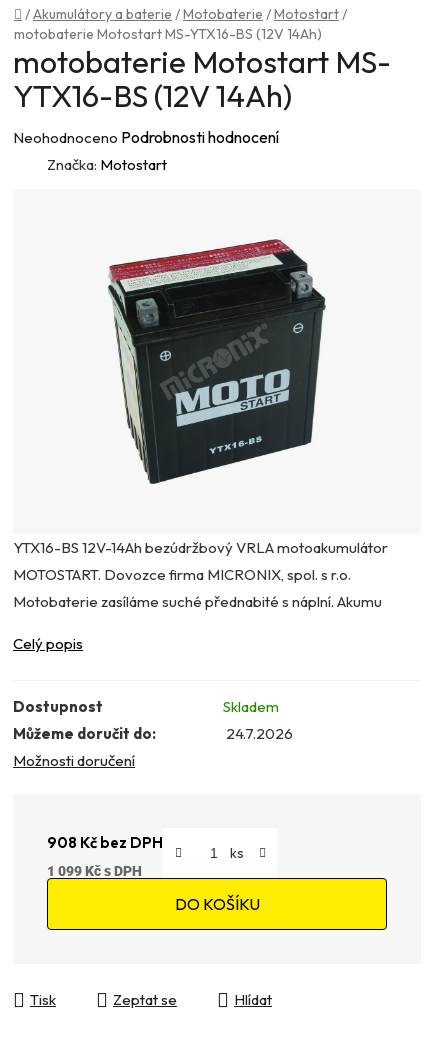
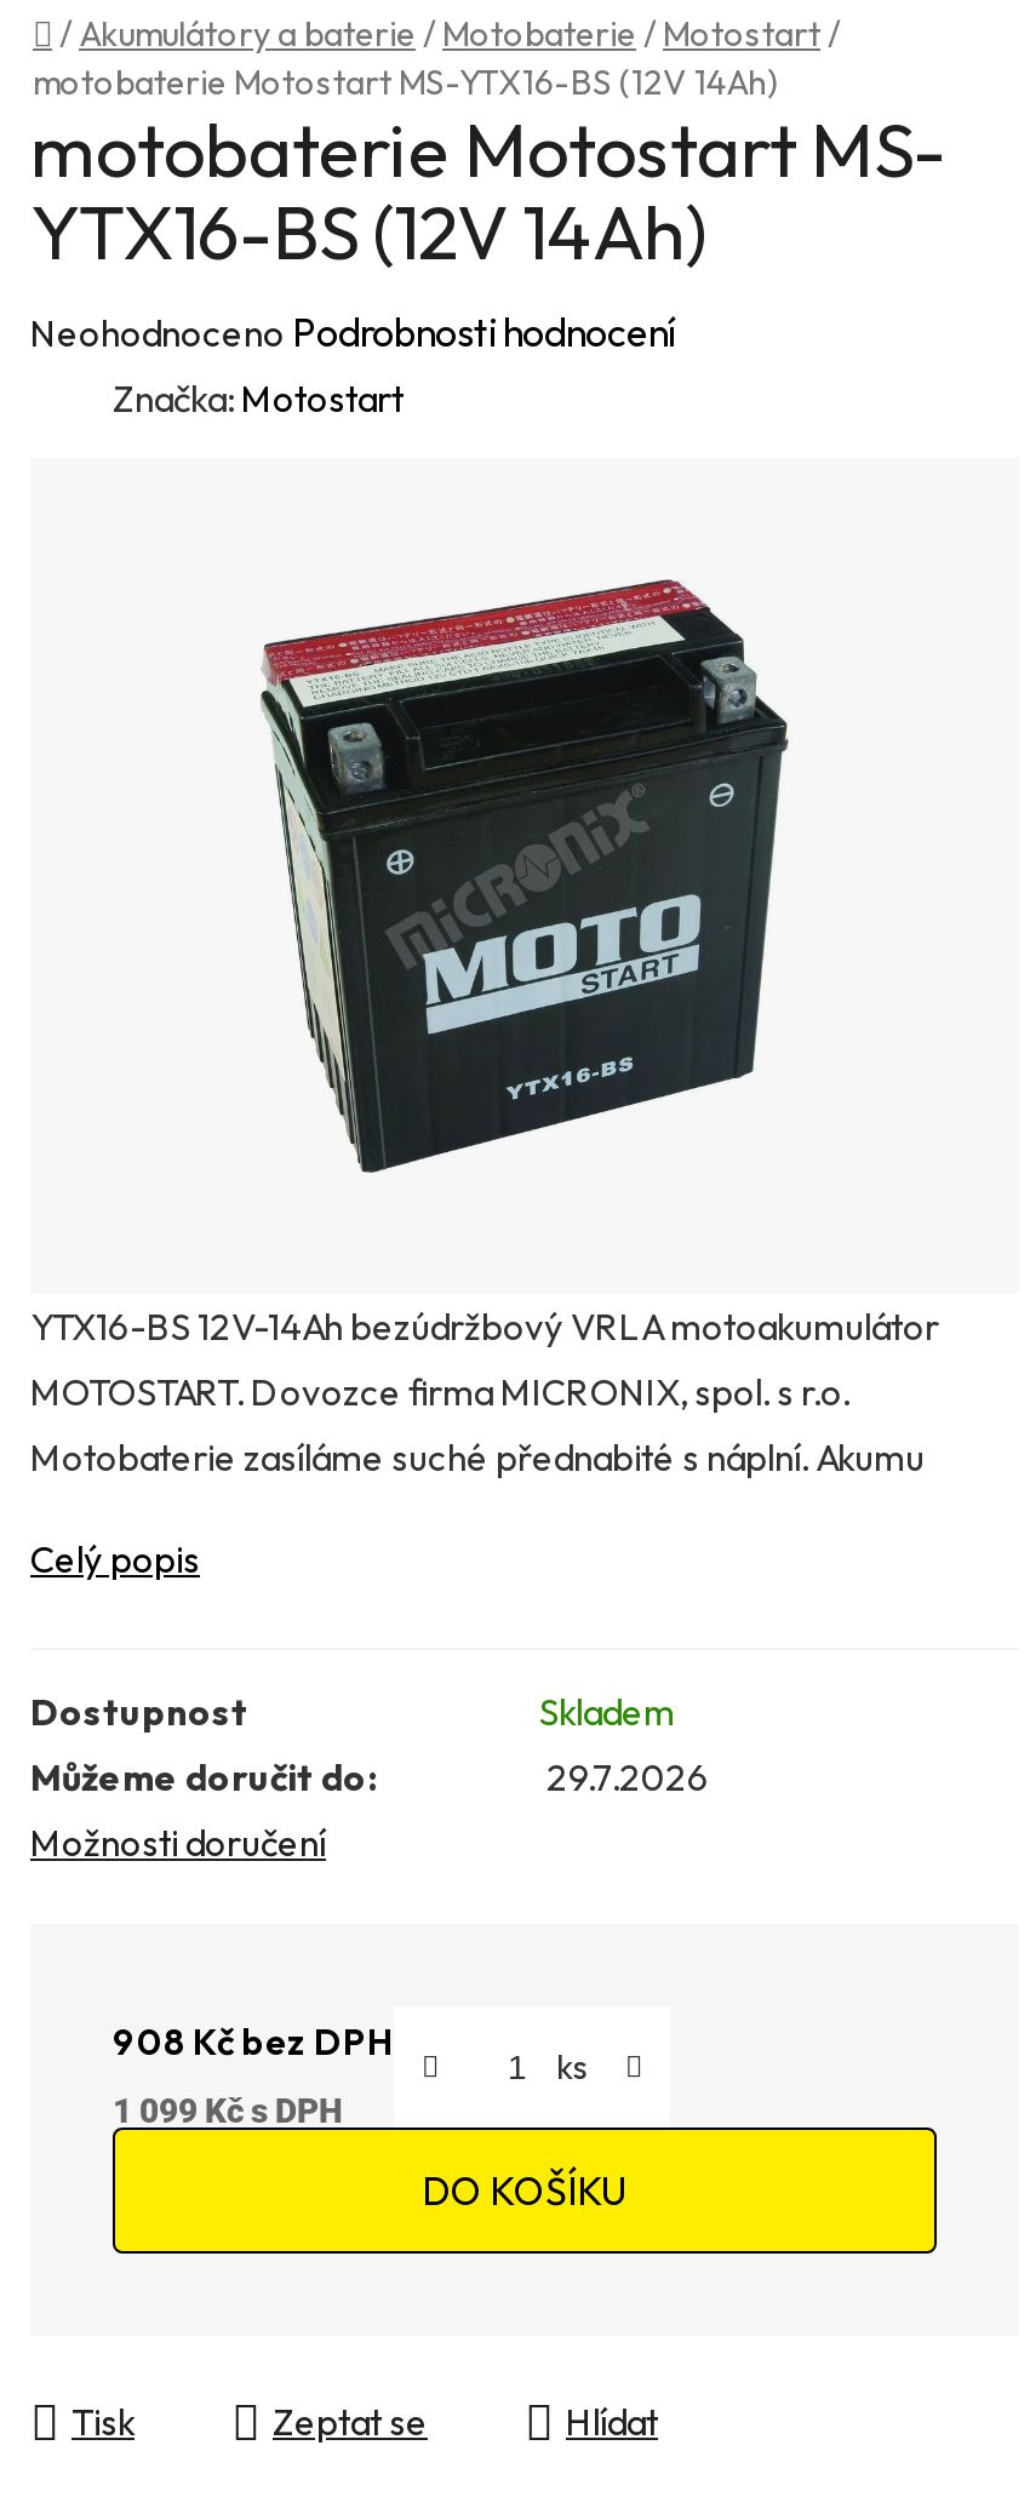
[226,724,293,743] 24.7.2026 -> [547,1755,709,1801] 29.7.2026

